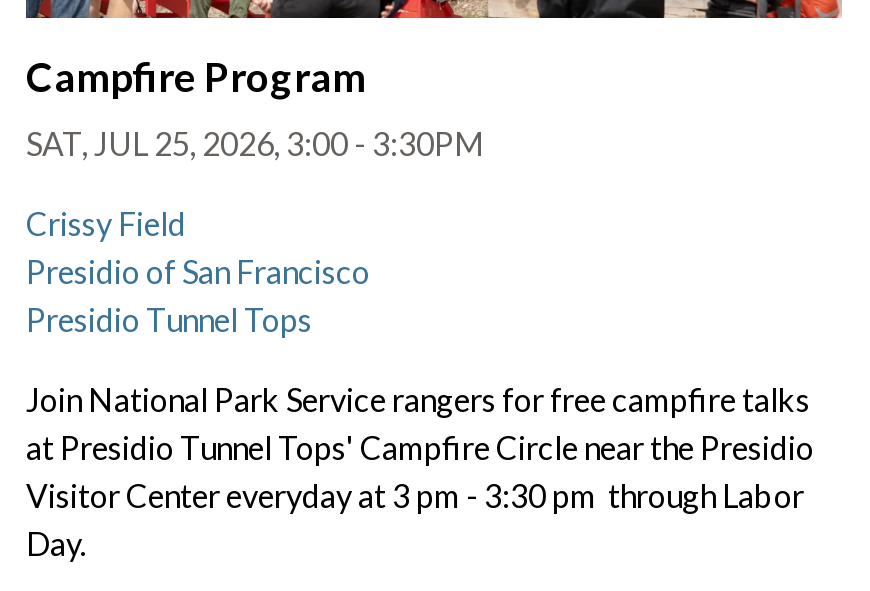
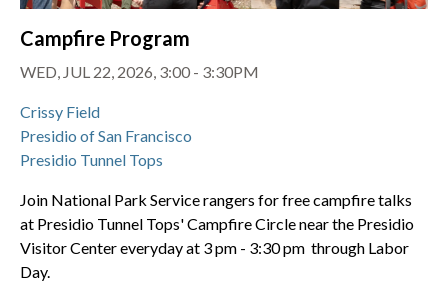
[26,123,486,161] SAT, JUL 25, 2026, 3:00 - 3:30PM -> [20,61,259,80] WED, JUL 22, 2026, 3:00 - 3:30PM

